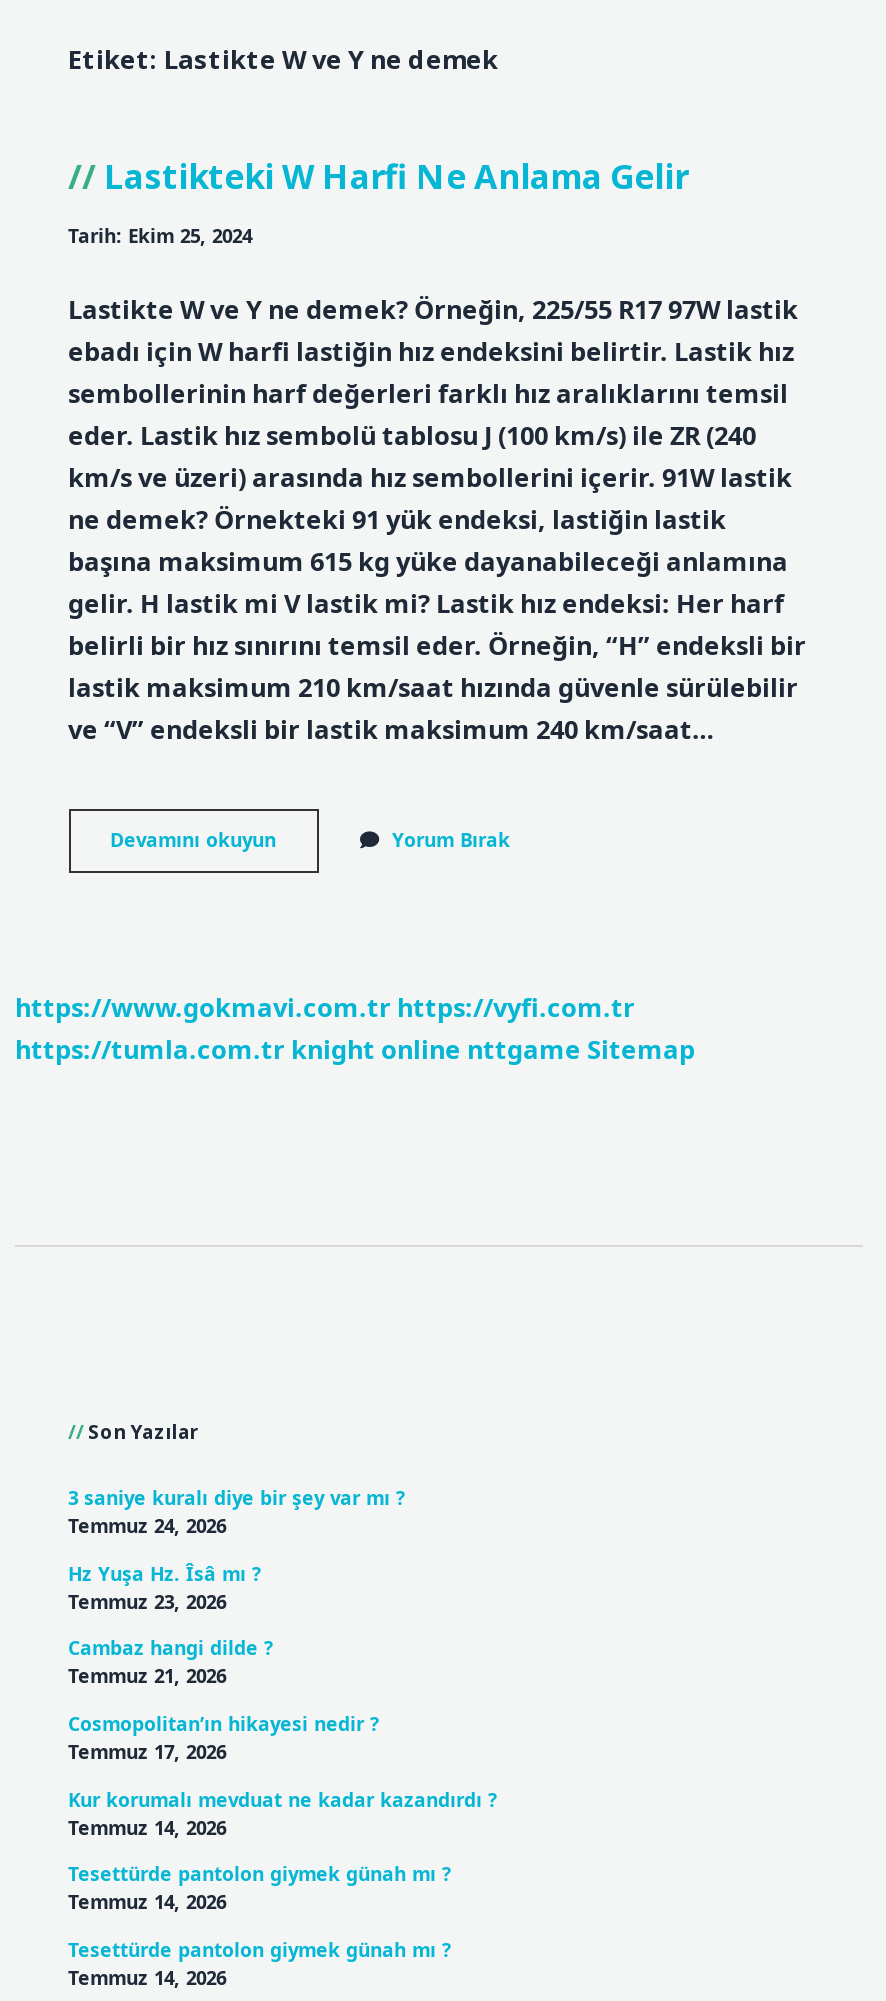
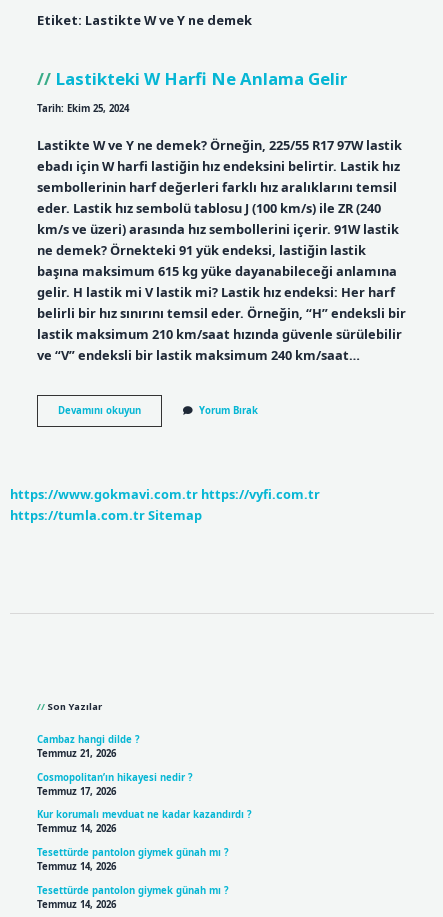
[15,1032,695,1068] https://tumla.com.tr knight online nttgame Sitemap -> [10,506,202,524] https://tumla.com.tr Sitemap
[68,1486,406,1615] 3 saniye kuralı diye bir şey var mı ? | Temmuz 24, 2026 | Hz Yuşa Hz. Îsâ mı ? | Temmuz 23, 2026 -> none

